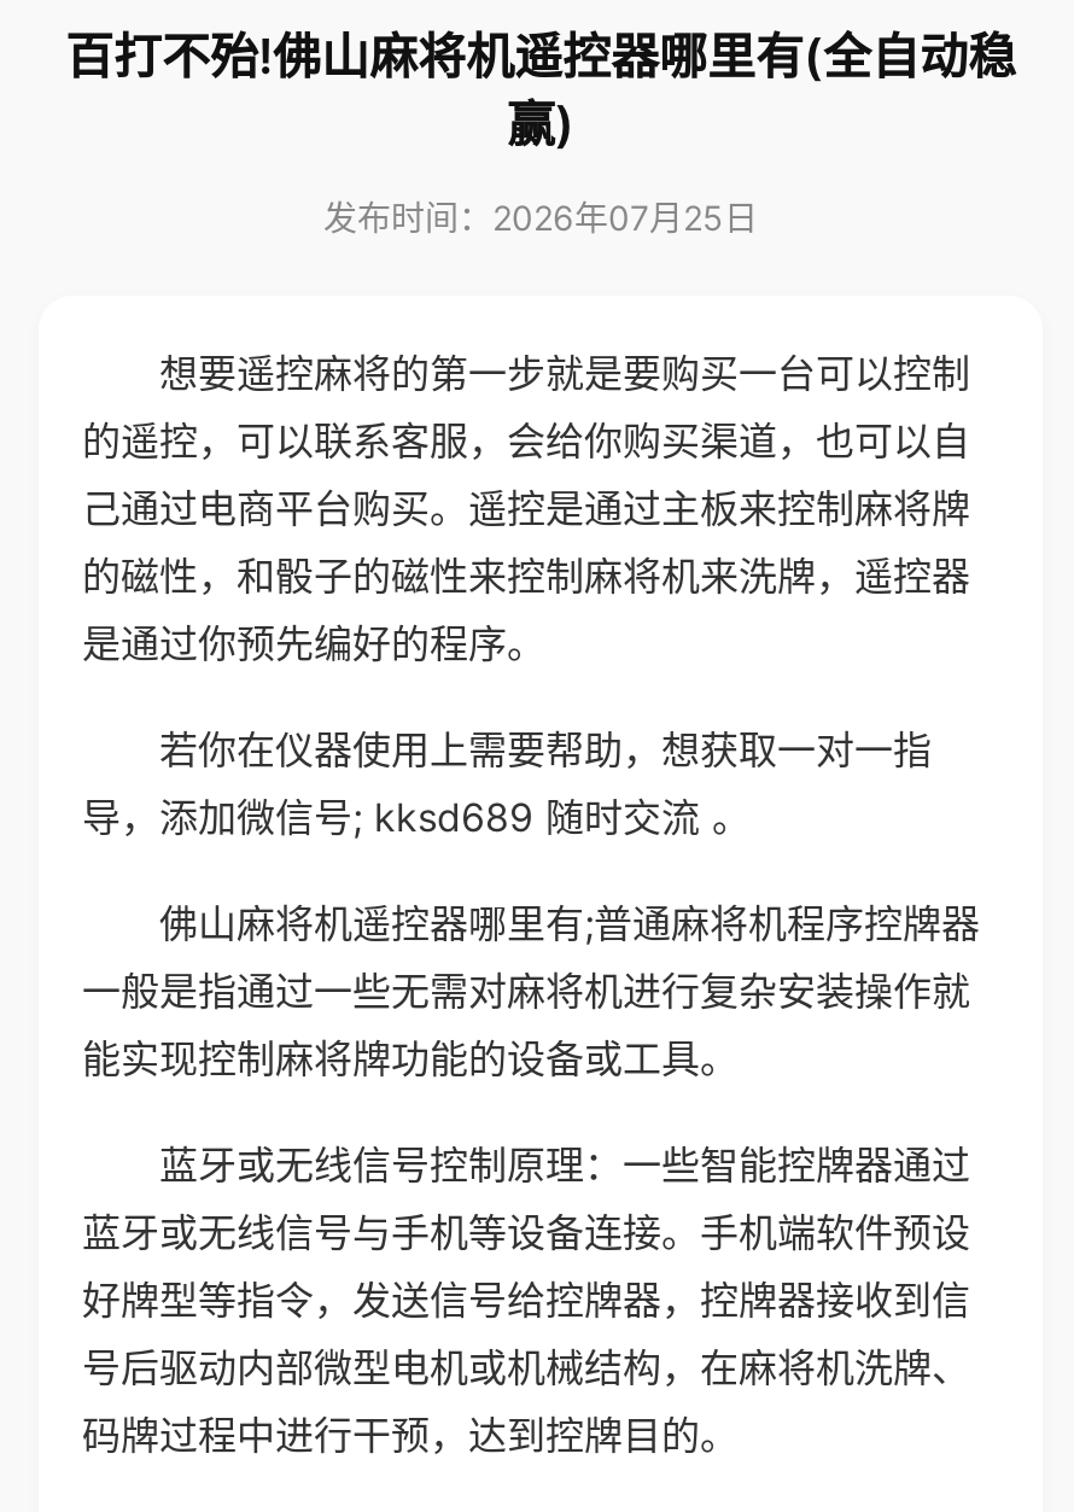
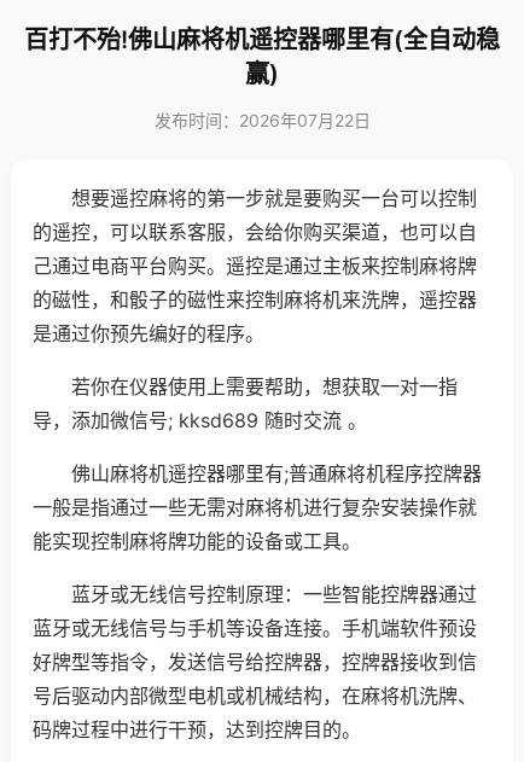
[323,197,758,238] 发布时间：2026年07月25日 -> [154,110,370,130] 发布时间：2026年07月22日

